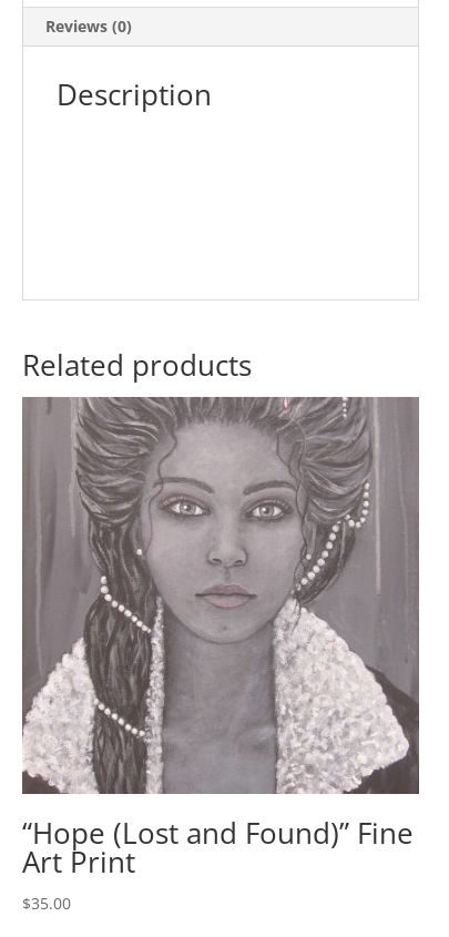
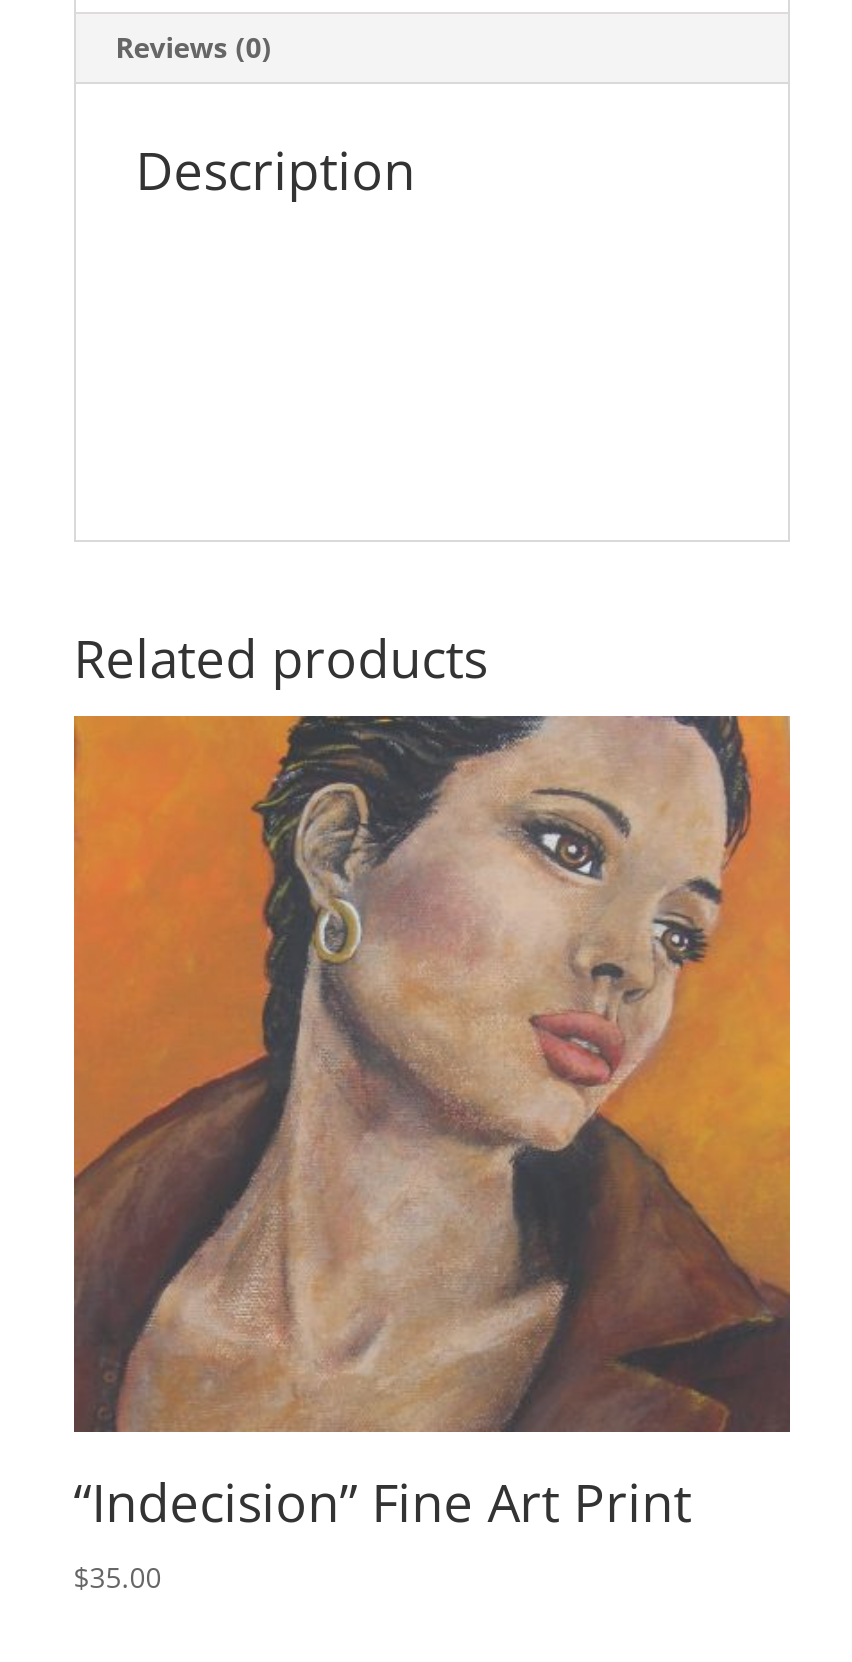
[21,396,420,882] [image] | “Hope (Lost and Found)” Fine | Art Print -> [72,714,792,1539] [image] | “Indecision” Fine Art Print

